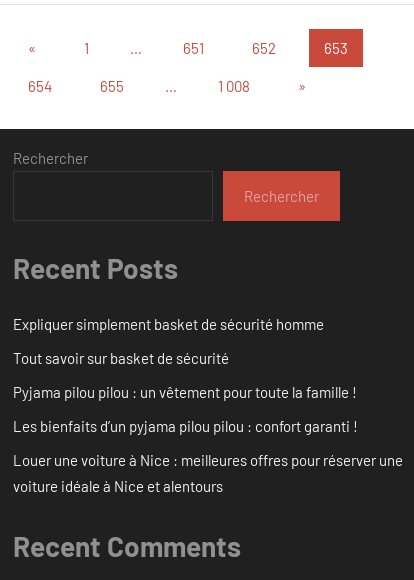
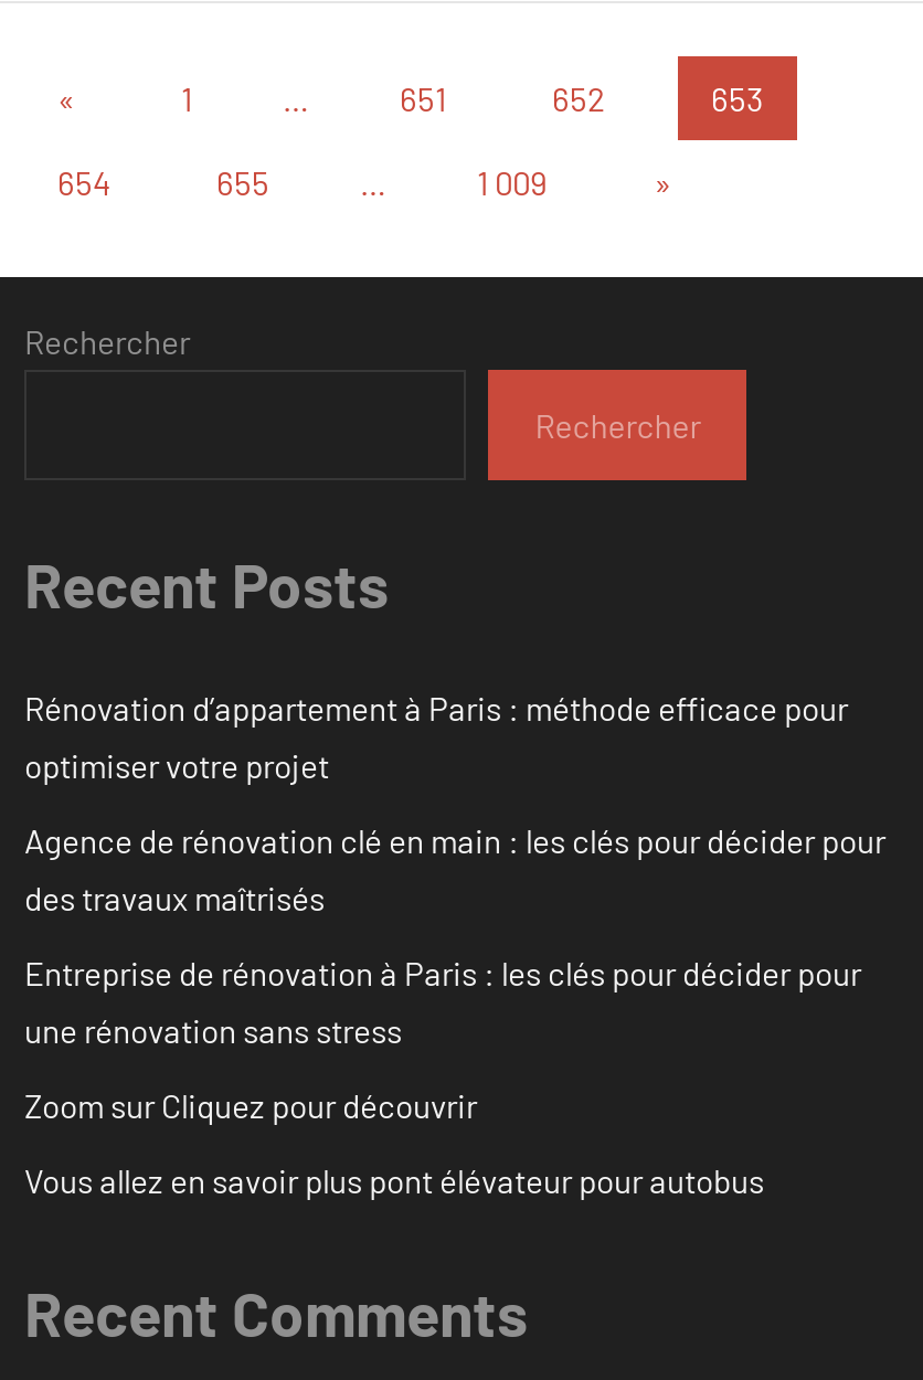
[218,77,250,95] 1 008 -> [477,162,548,202] 1 009
[13,314,324,332] Expliquer simplement basket de sécurité homme -> [24,687,848,784] Rénovation d’appartement à Paris : méthode efficace pour | optimiser votre projet
[13,348,229,366] Tout savoir sur basket de sécurité -> [24,819,885,916] Agence de rénovation clé en main : les clés pour décider pour | des travaux maîtrisés
[13,382,357,400] Pyjama pilou pilou : un vêtement pour toute la famille ! -> [24,952,861,1049] Entreprise de rénovation à Paris : les clés pour décider pour | une rénovation sans stress
[13,416,358,434] Les bienfaits d’un pyjama pilou pilou : confort garanti ! -> [24,1084,477,1124] Zoom sur Cliquez pour découvrir
[13,450,403,494] Louer une voiture à Nice : meilleures offres pour réserver une | voiture idéale à Nice et alentours -> [24,1159,764,1199] Vous allez en savoir plus pont élévateur pour autobus

